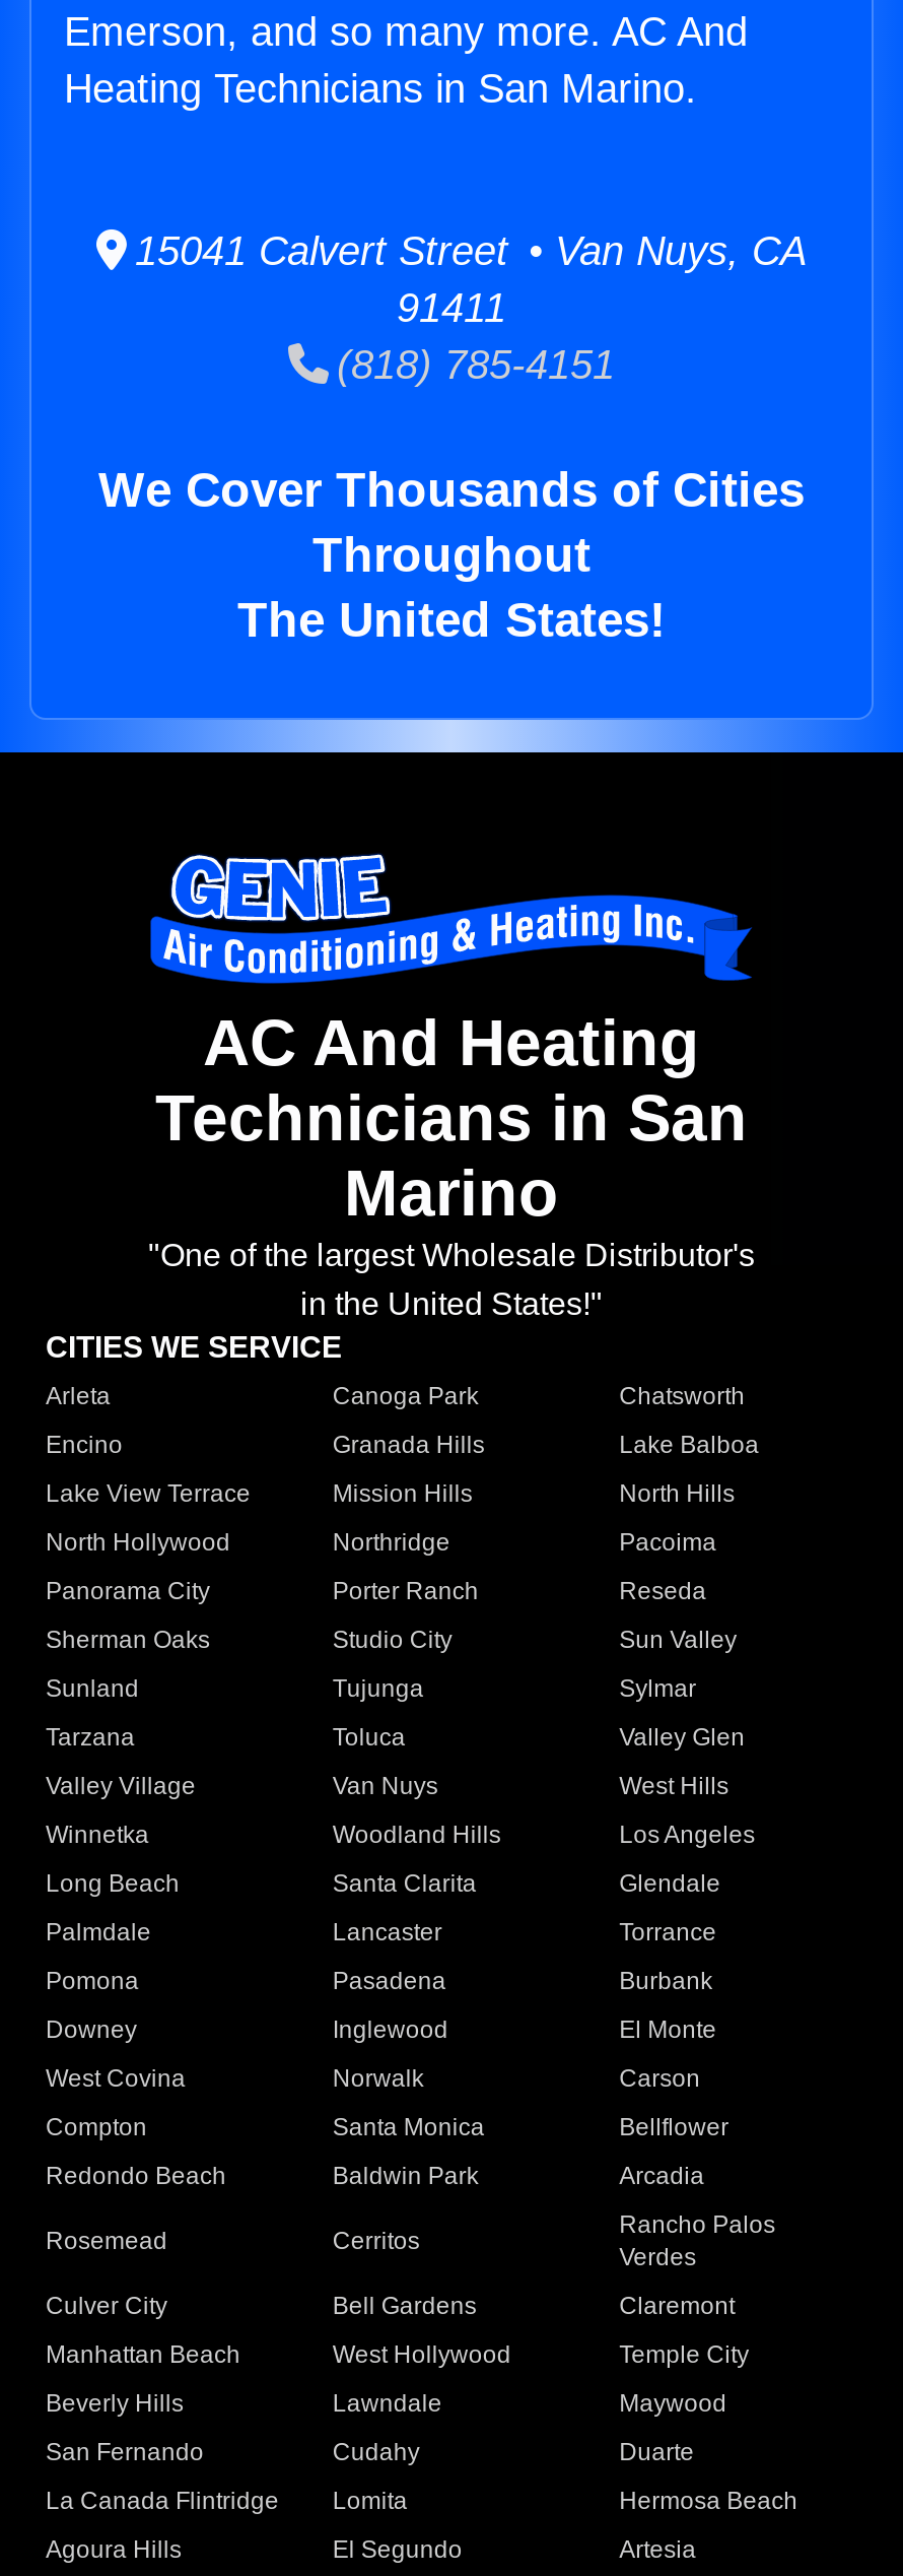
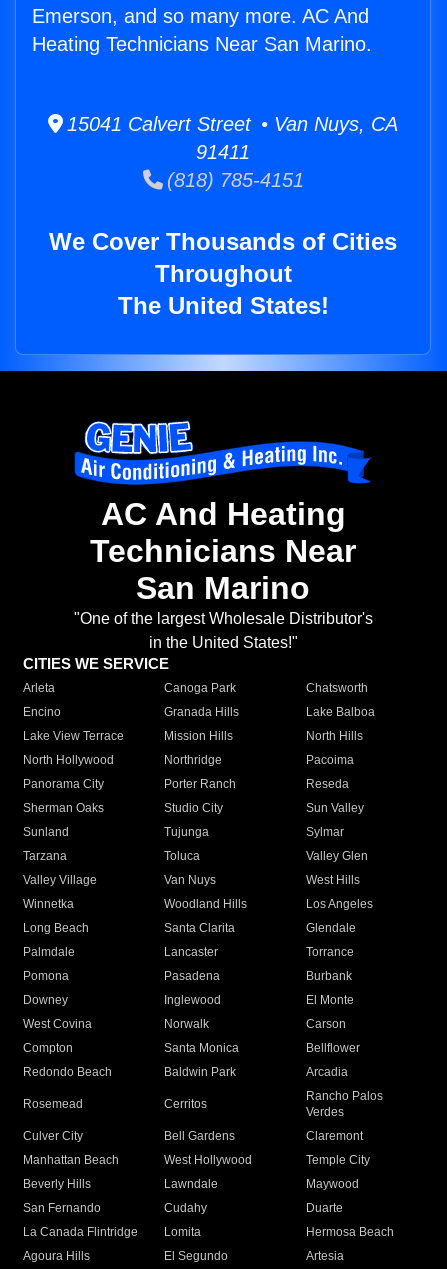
[64,66,697,111] Heating Technicians in San Marino. -> [32,33,372,55] Heating Technicians Near San Marino.
[155,1082,748,1230] Technicians in San | Marino -> [90,533,356,606] Technicians Near | San Marino

